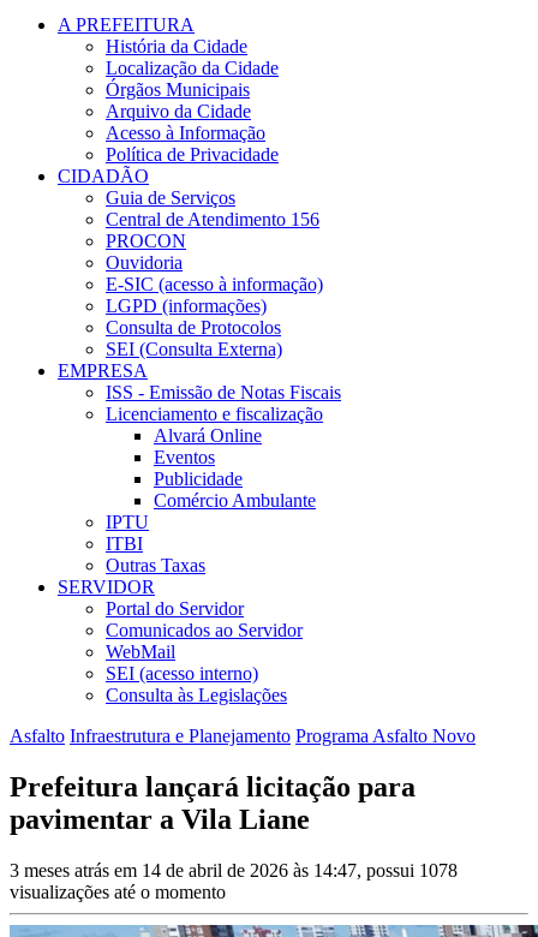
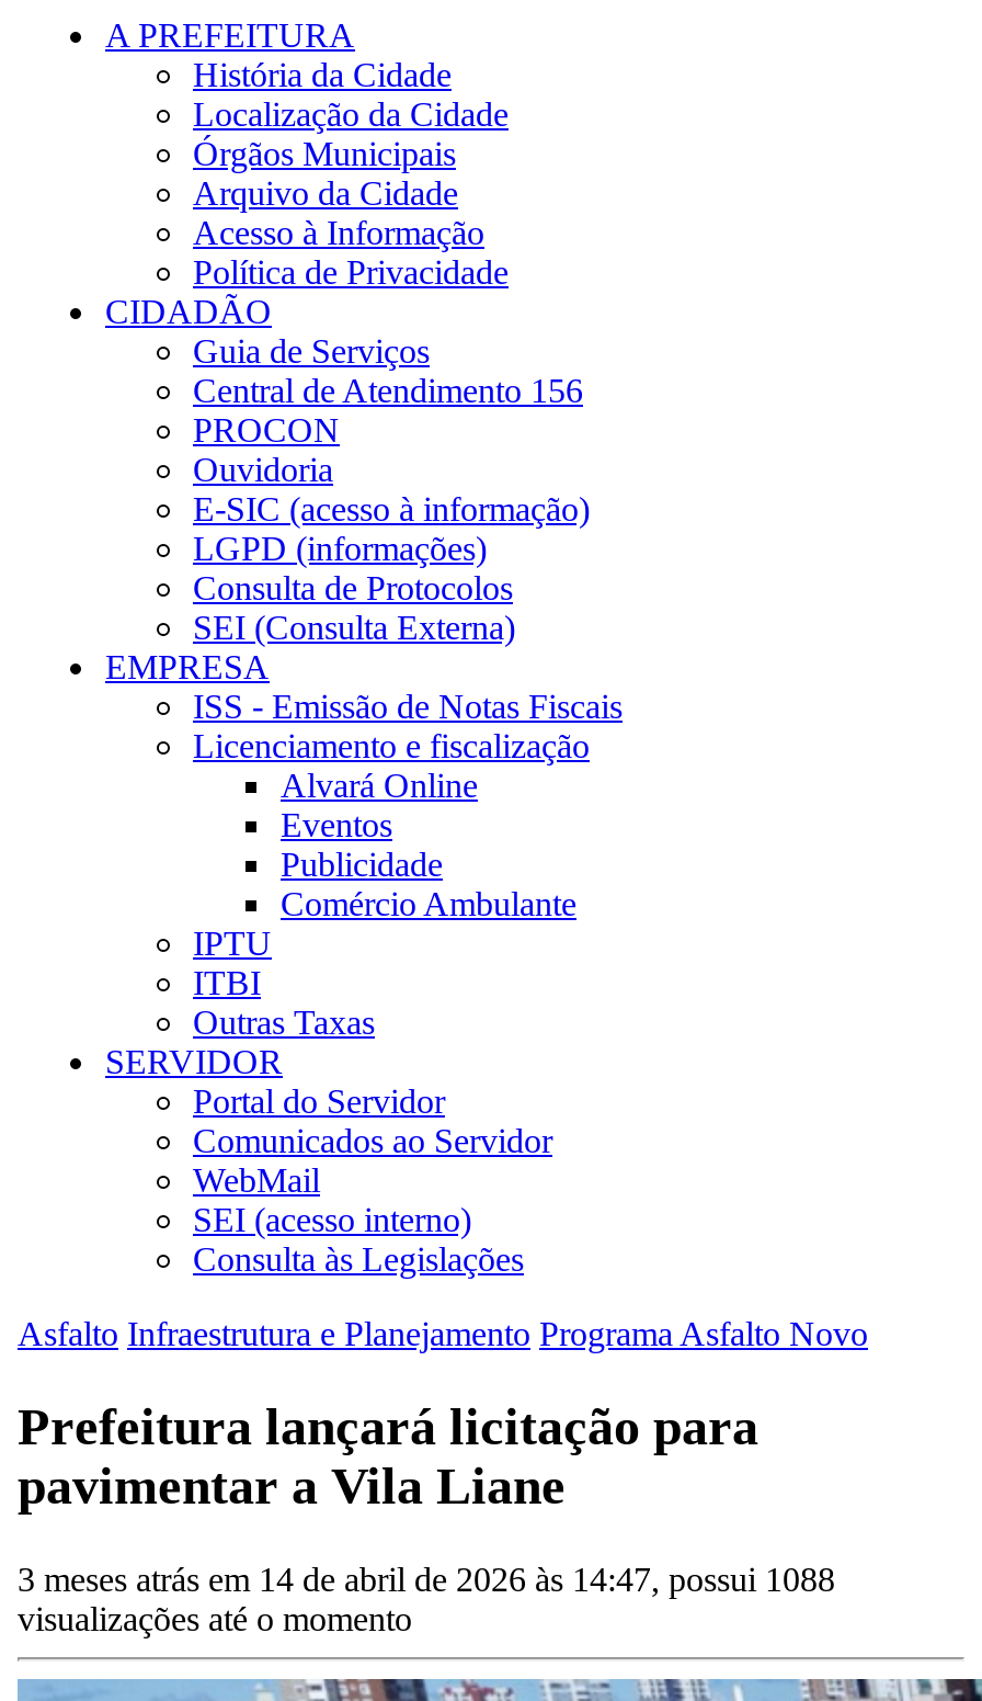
[10,860,458,880] 3 meses atrás em 14 de abril de 2026 às 14:47, possui 1078 -> [18,1560,835,1598] 3 meses atrás em 14 de abril de 2026 às 14:47, possui 1088

